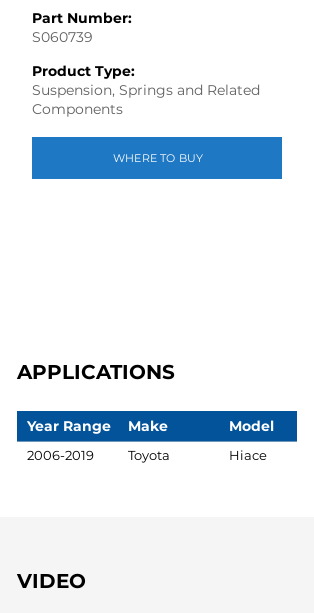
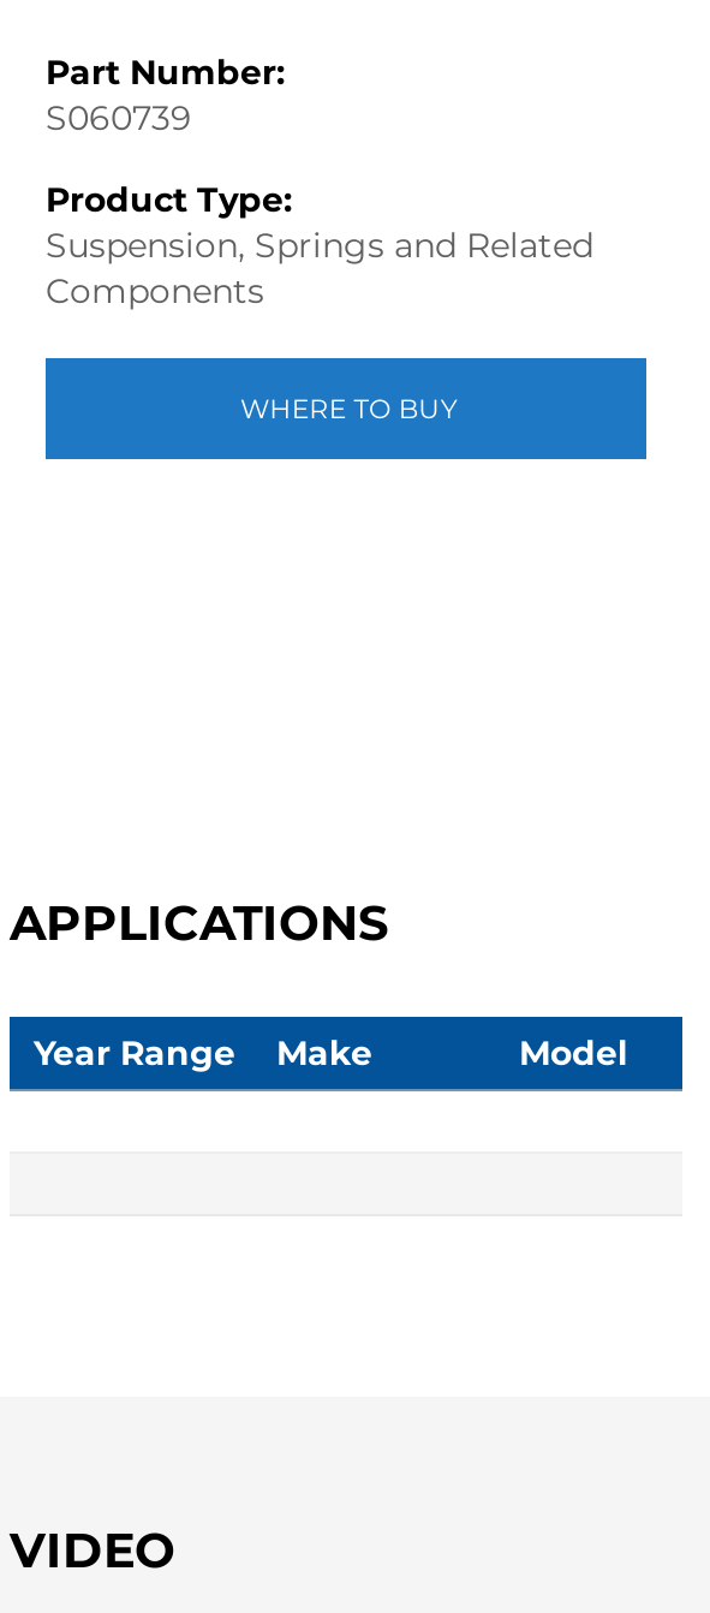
[27,446,267,462] 2006-2019 | Toyota | Hiace -> none

